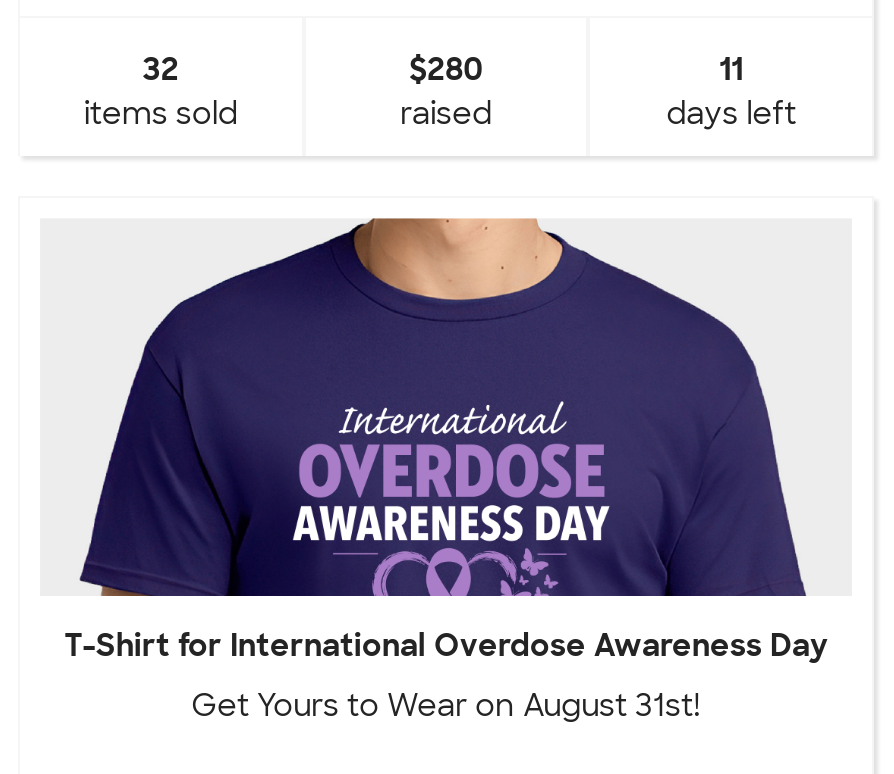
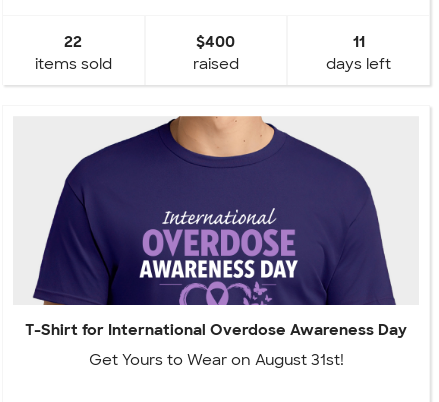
[143,49,179,89] 32 -> [64,32,82,52] 22
[409,49,483,89] $280 -> [196,32,235,52] $400

